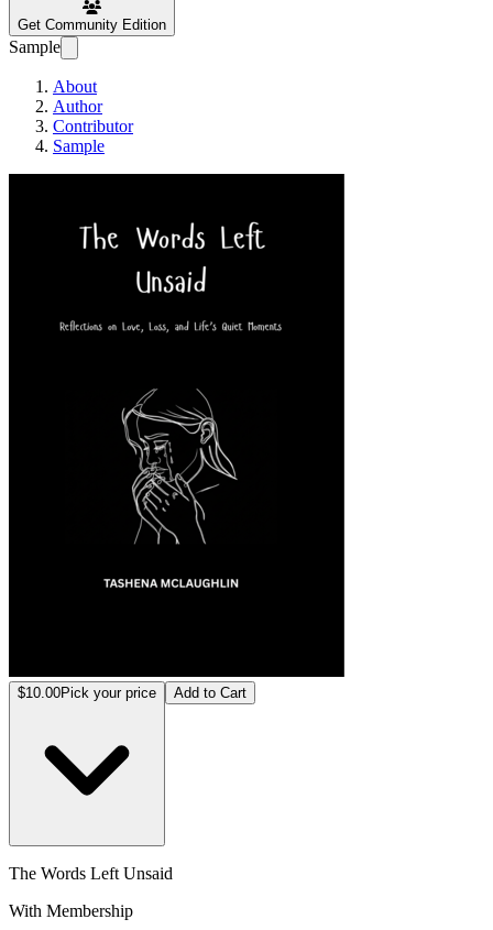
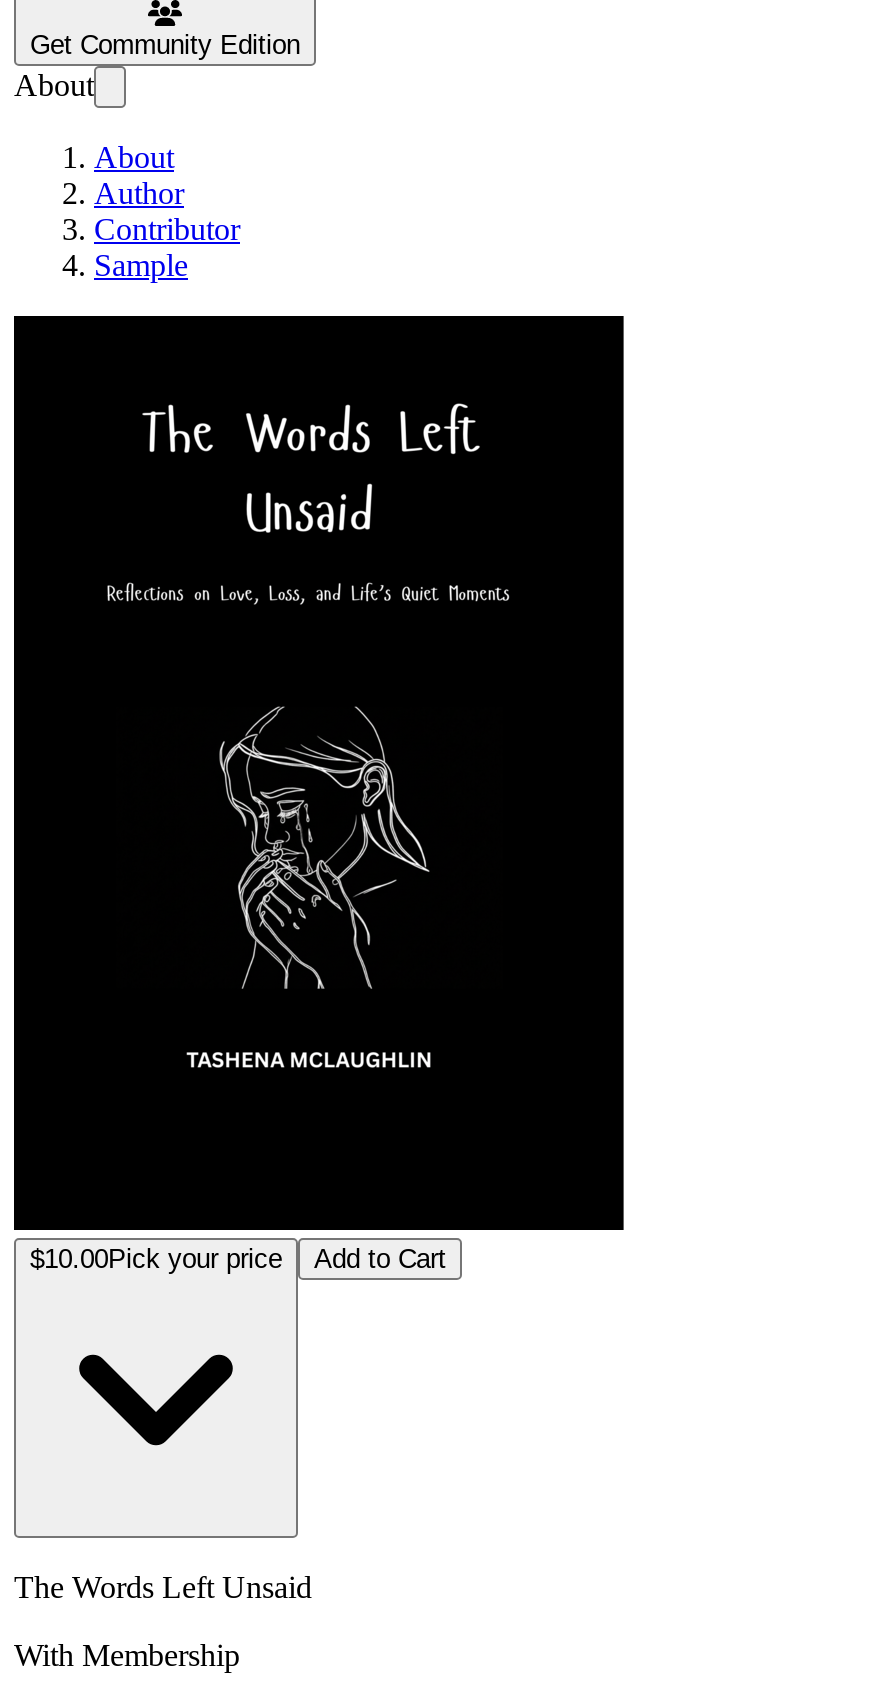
[9,37,61,56] Sample -> [14,68,94,102] About

